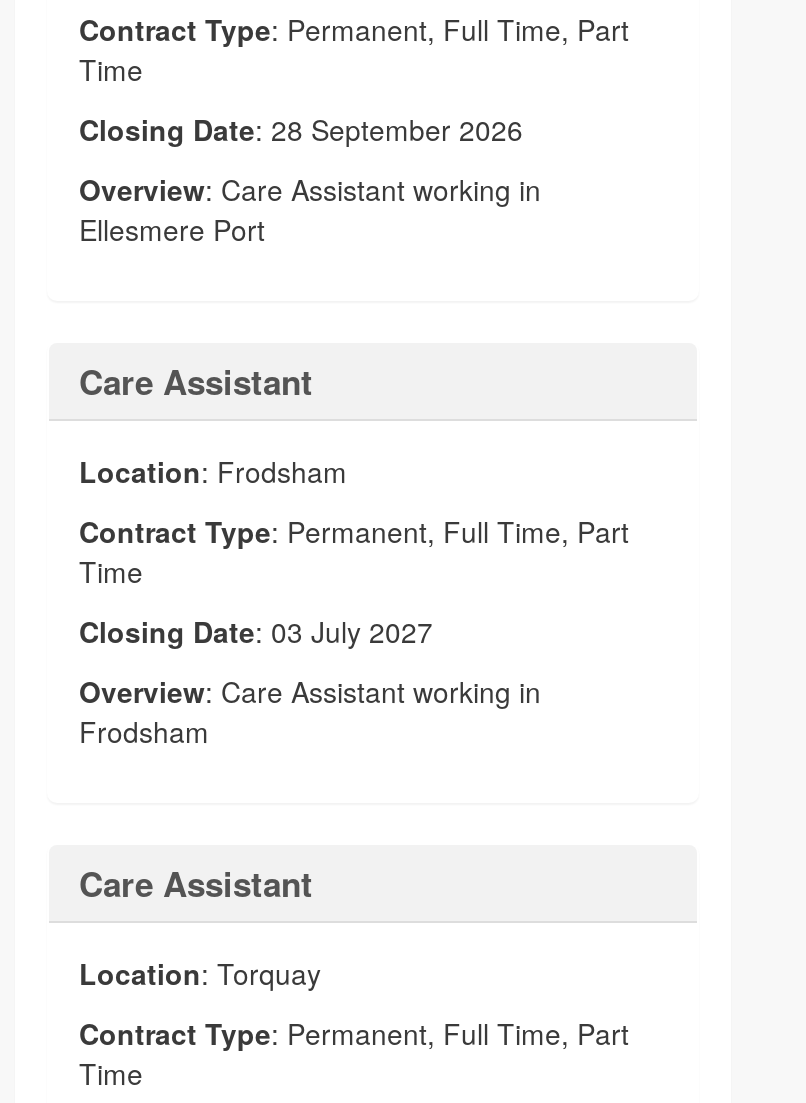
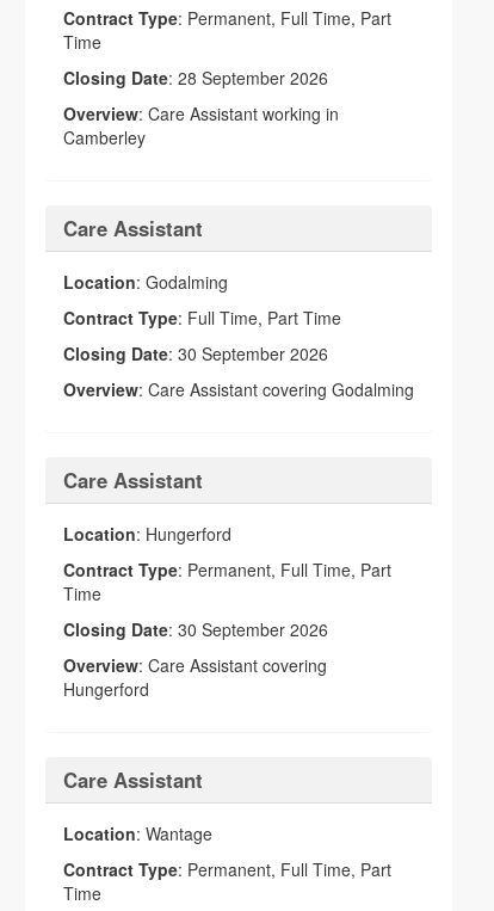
[79,209,265,249] Ellesmere Port -> [63,125,146,149] Camberley
[79,451,347,491] Location: Frodsham -> [63,270,414,546] Location: Godalming | Contract Type: Full Time, Part Time | Closing Date: 30 September 2026 | Overview: Care Assistant covering Godalming | Care Assistant | Location: Hungerford
[79,611,433,651] Closing Date: 03 July 2027 -> [63,617,328,641] Closing Date: 30 September 2026
[79,671,541,751] Overview: Care Assistant working in | Frodsham -> [63,653,327,701] Overview: Care Assistant covering | Hungerford
[79,953,321,993] Location: Torquay -> [63,821,212,845] Location: Wantage

